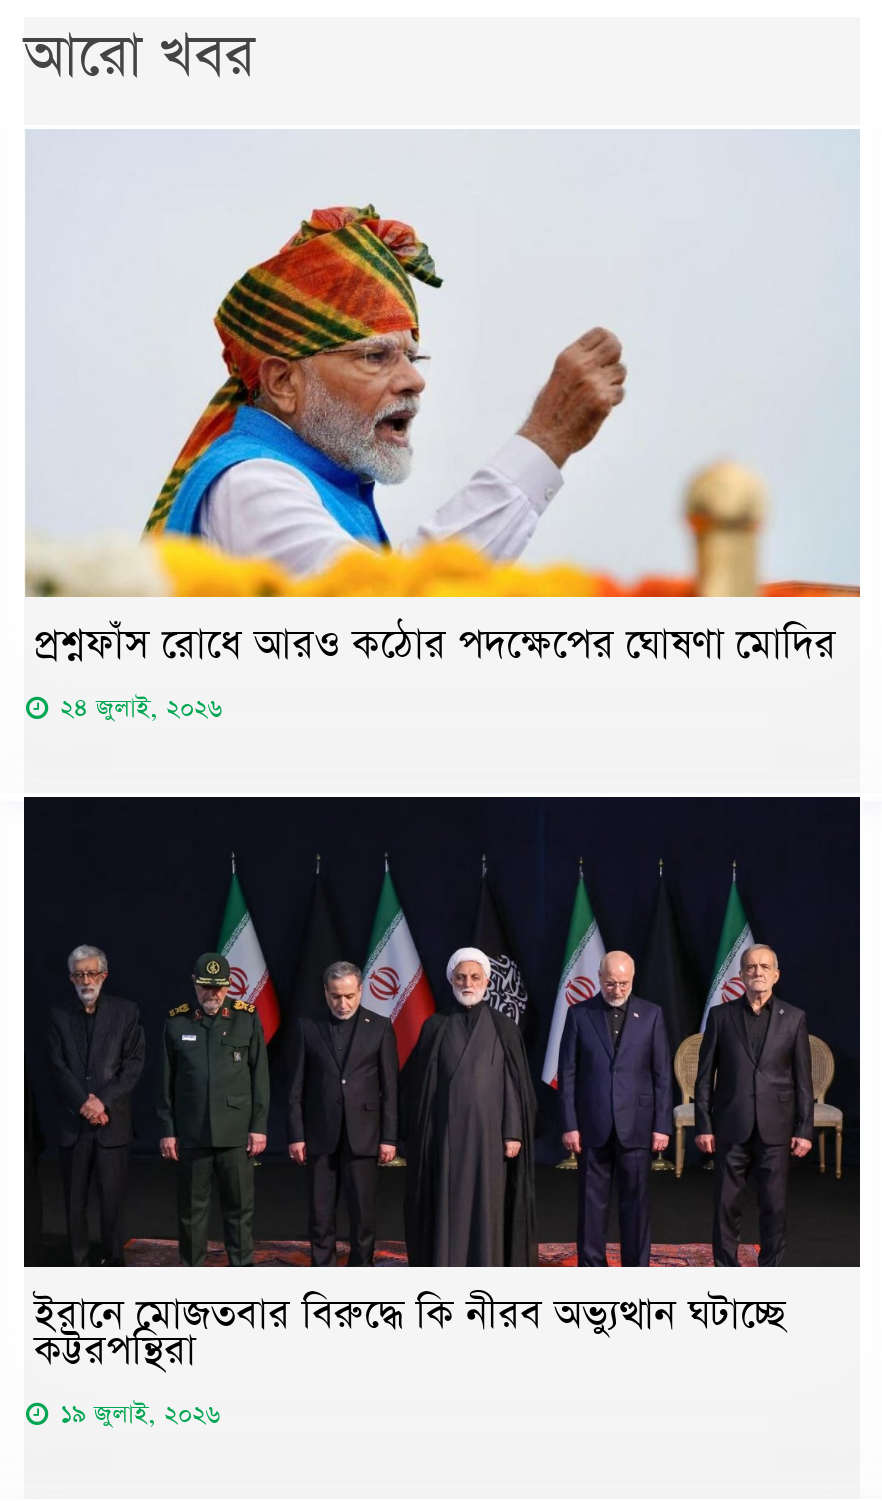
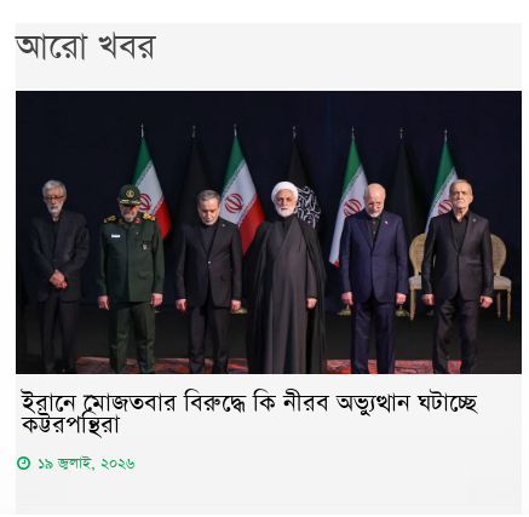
[24,129,862,726] [image] | প্রশ্নফাঁস রোধে আরও কঠোর পদক্ষেপের ঘোষণা মোদির | ২৪ জুলাই, ২০২৬ -> none

